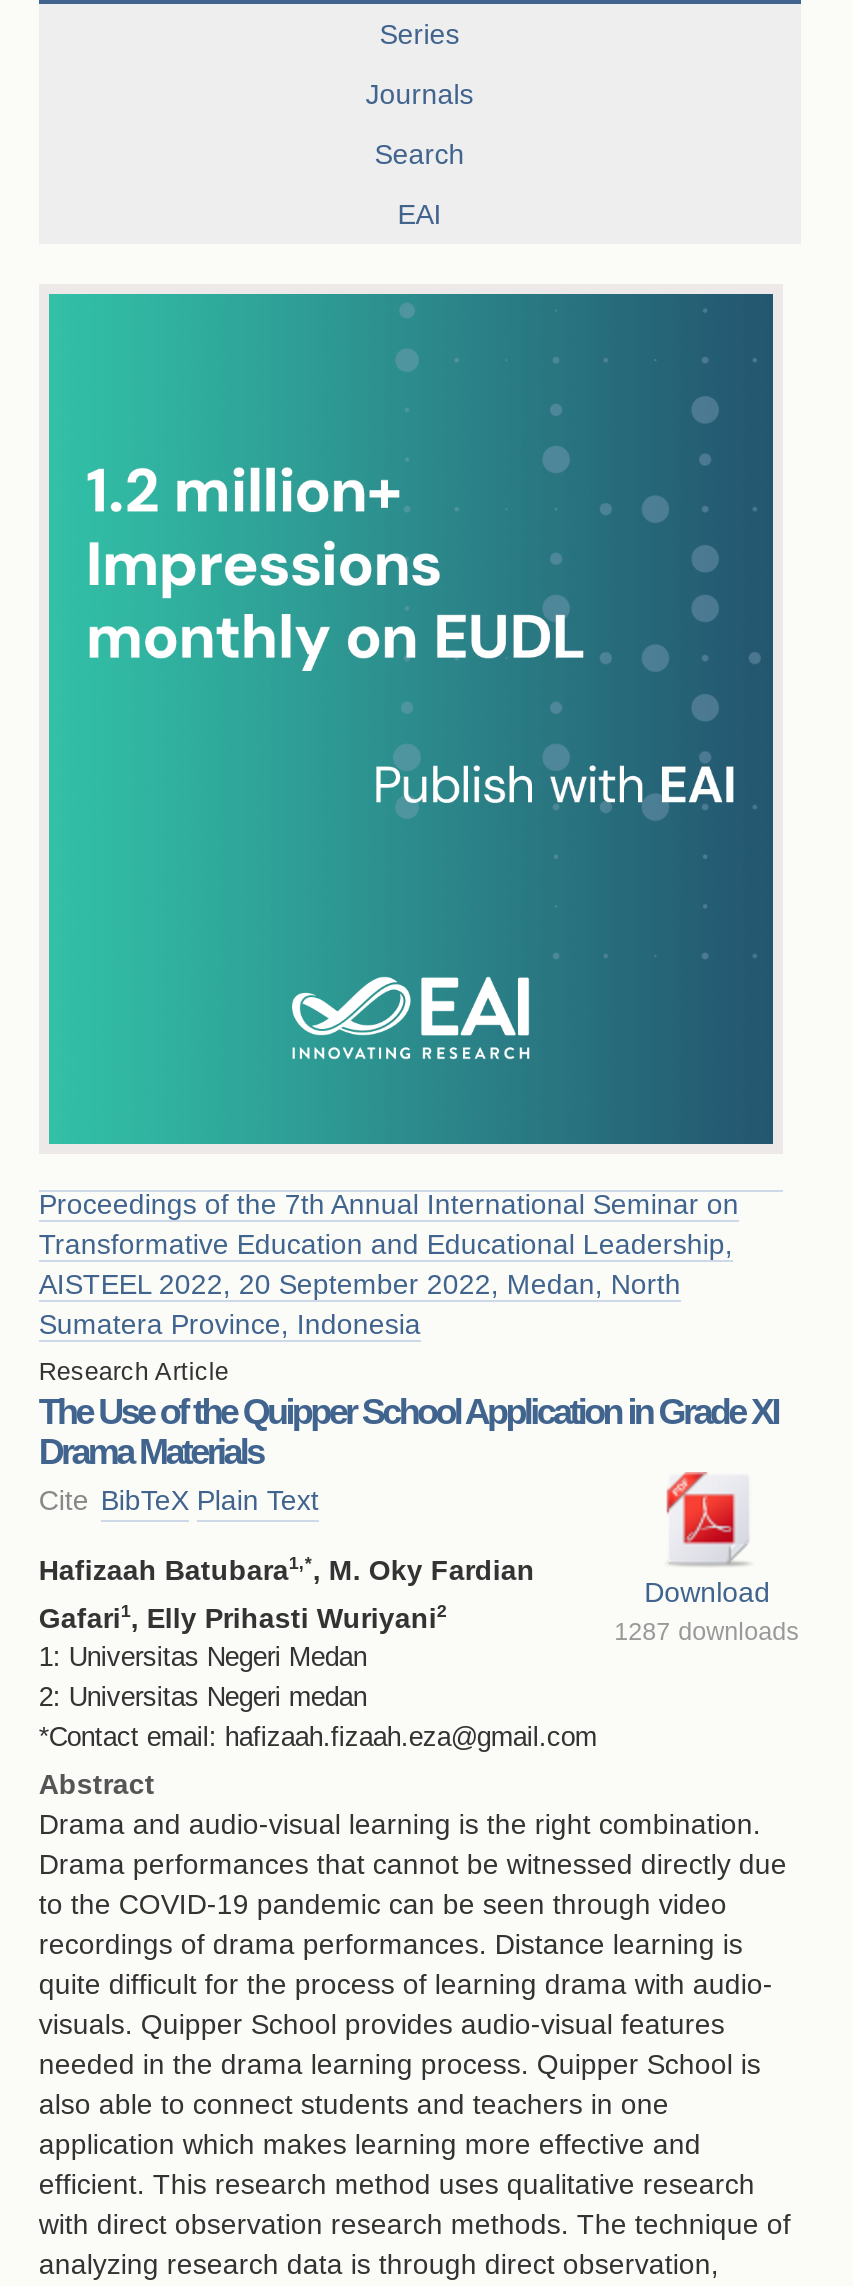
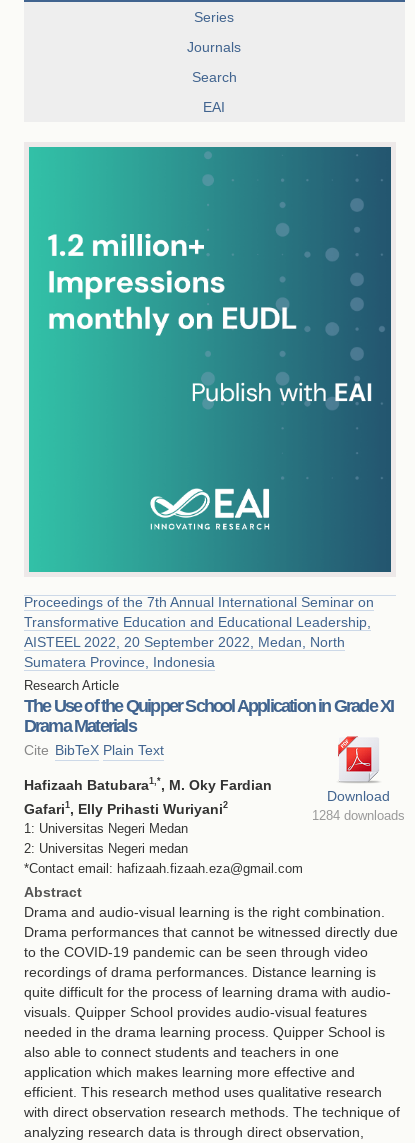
[614,1617,800,1645] 1287 downloads -> [312,809,405,823] 1284 downloads

